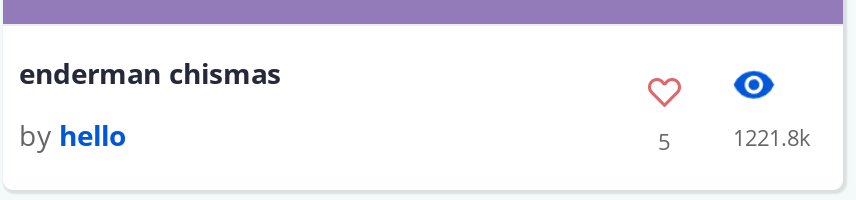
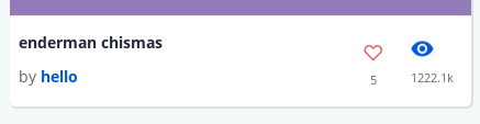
[733,122,811,152] 1221.8k -> [411,69,454,86] 1222.1k

